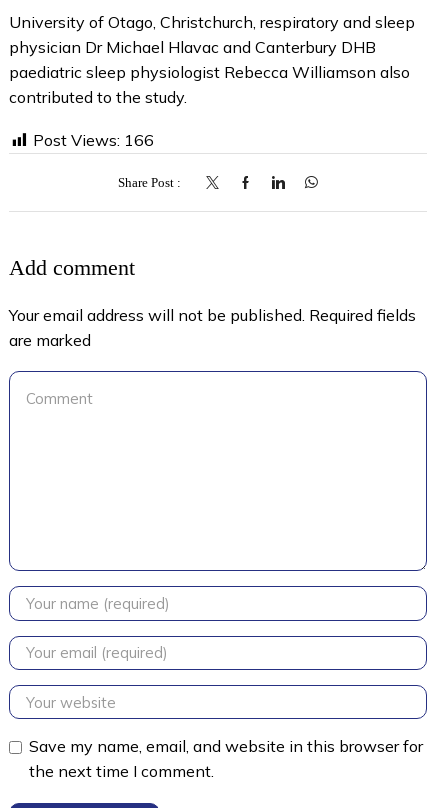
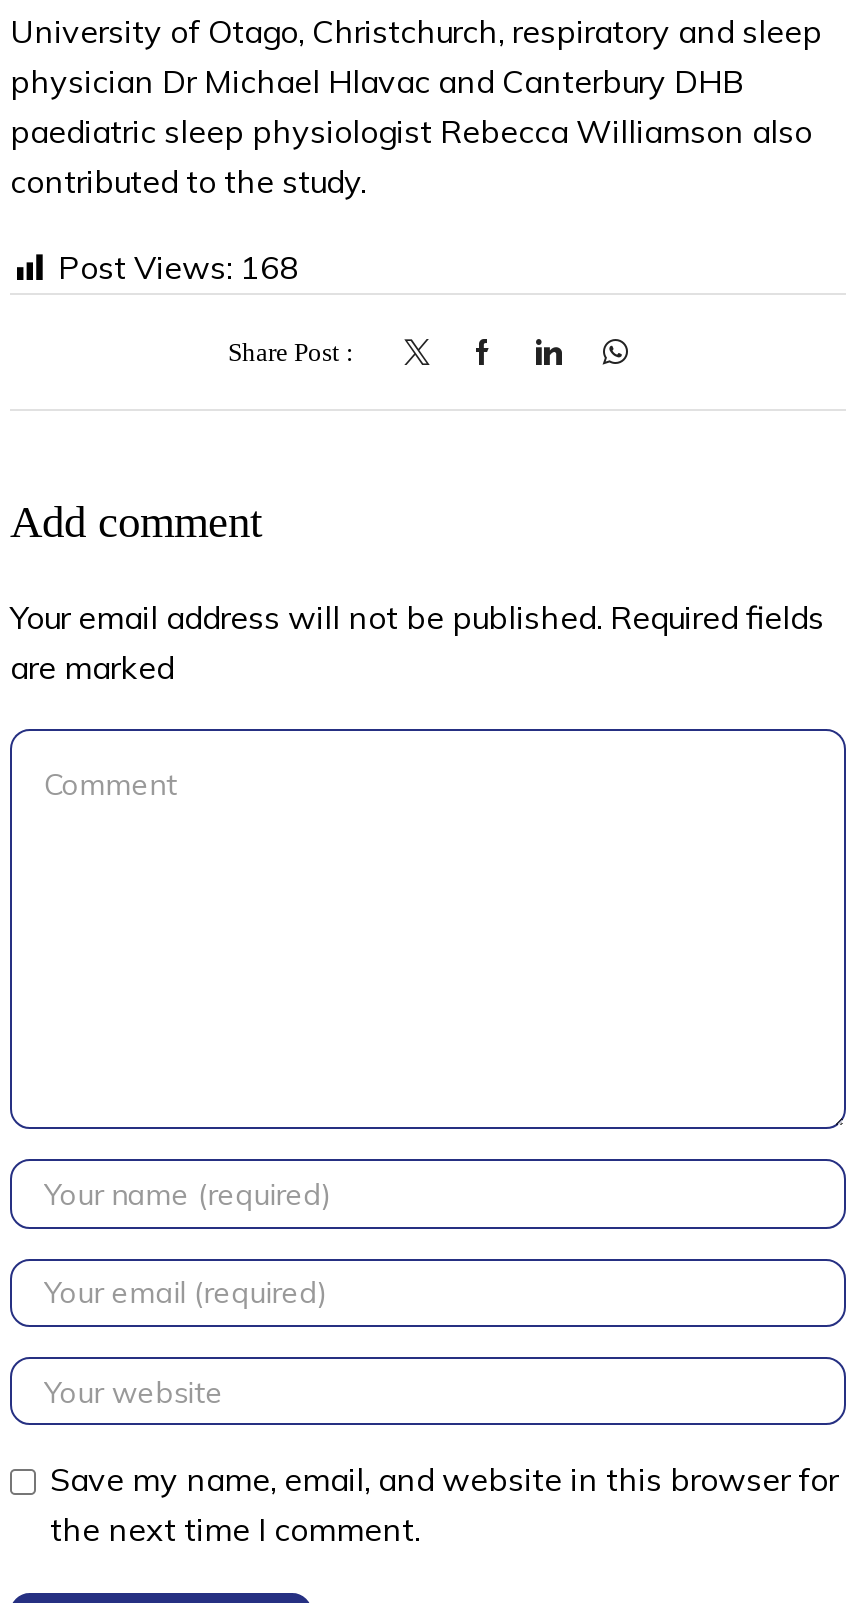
[33,130,154,150] Post Views: 166 -> [58,248,300,288] Post Views: 168

